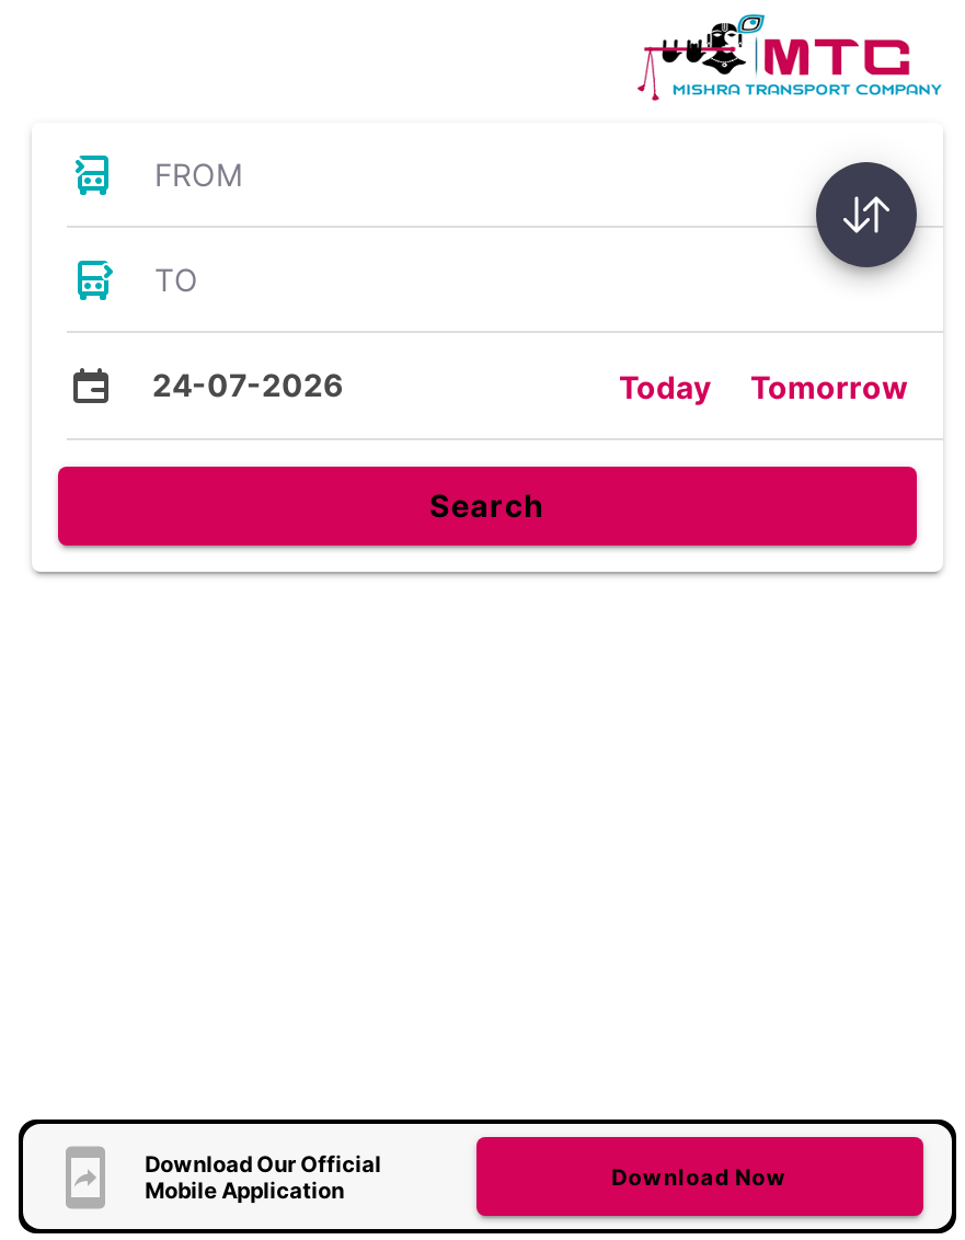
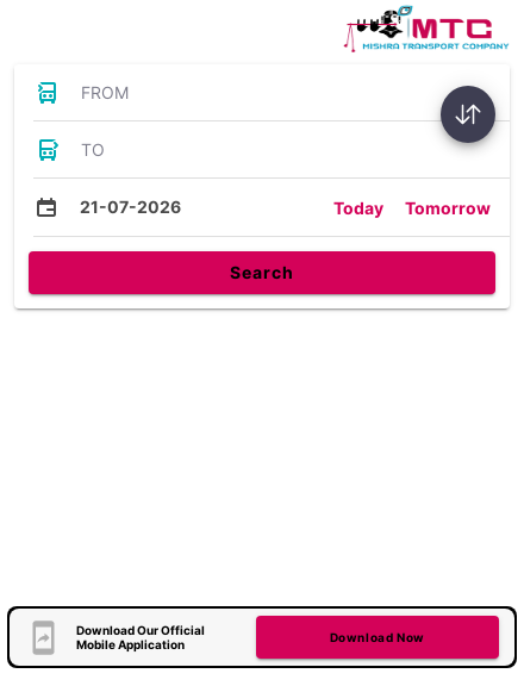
[152,366,343,403] 24-07-2026 -> [80,197,181,217] 21-07-2026

